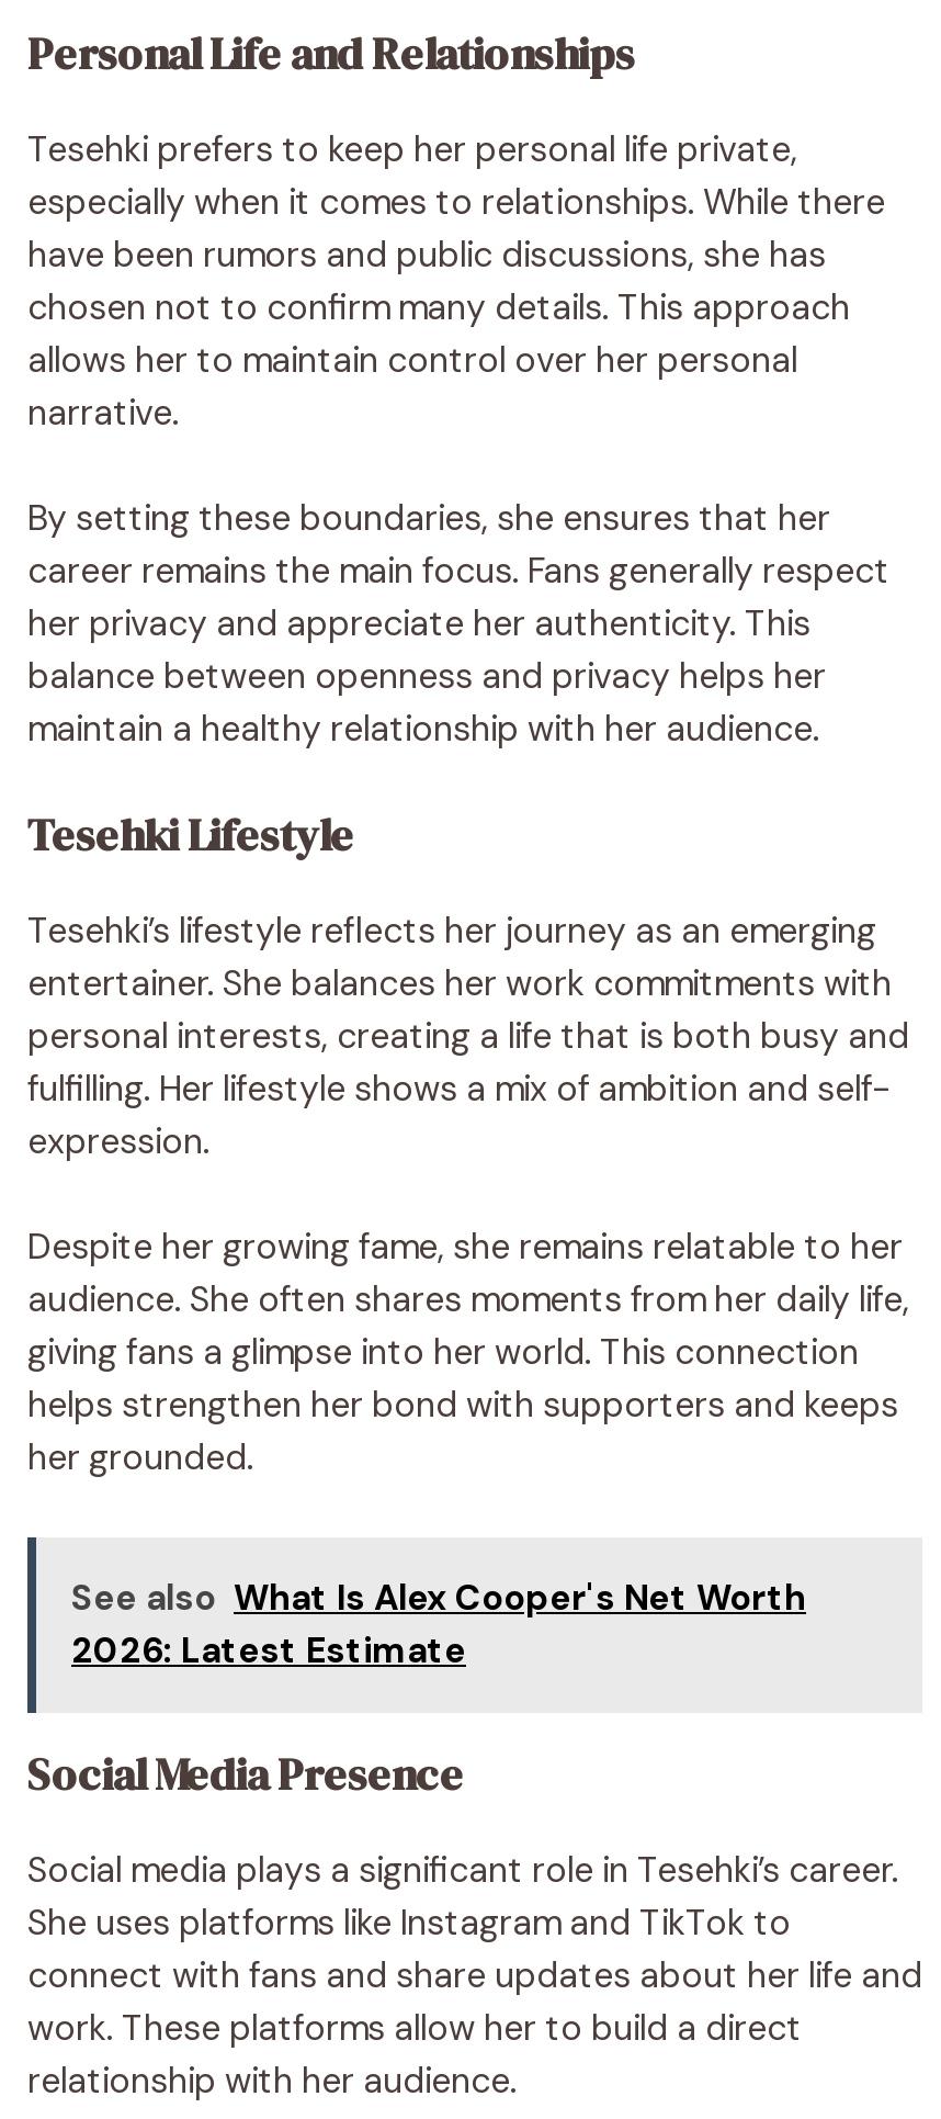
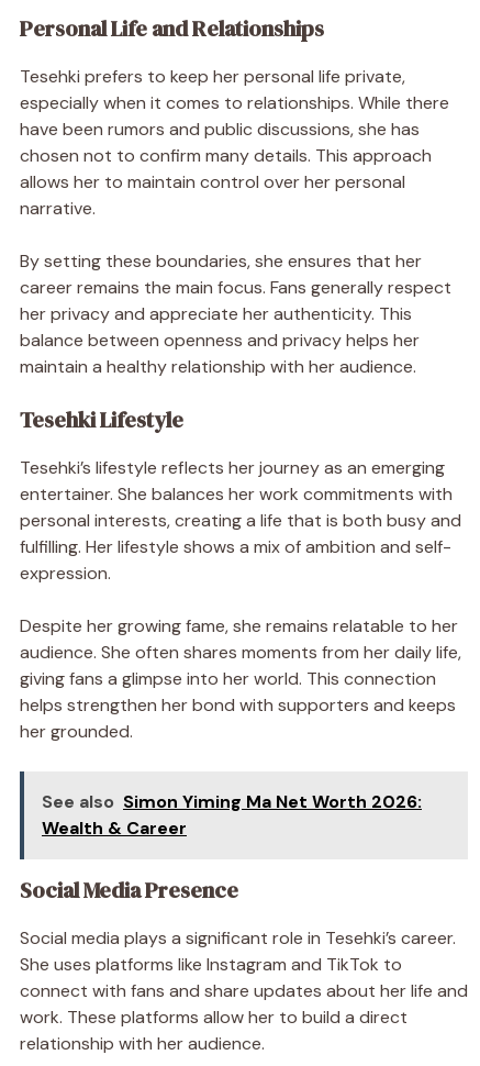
[71,1574,806,1672] See also What Is Alex Cooper's Net Worth | 2026: Latest Estimate -> [42,790,422,839] See also Simon Yiming Ma Net Worth 2026: | Wealth & Career

